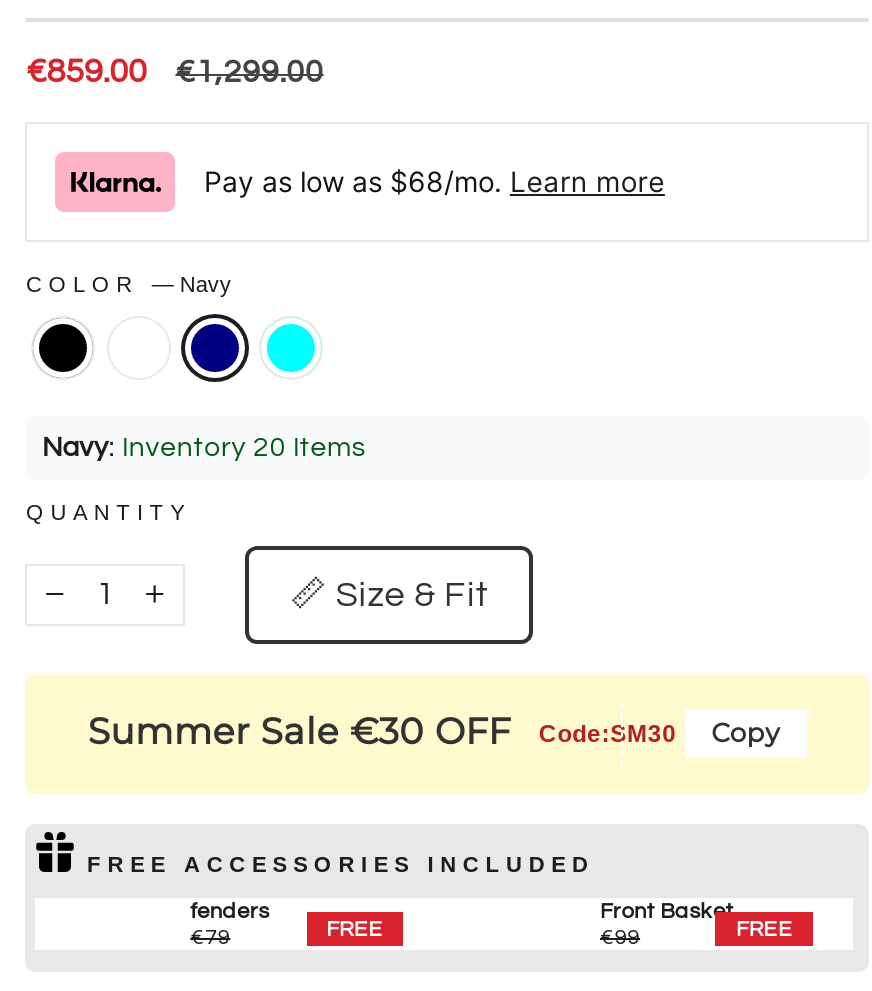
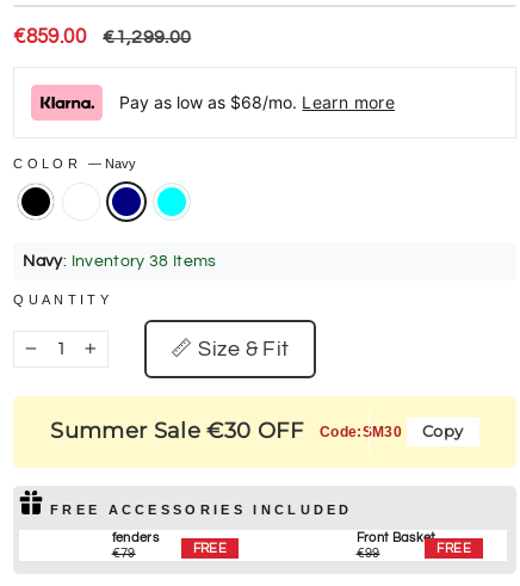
[42,434,367,462] Navy: Inventory 20 Items -> [23,253,217,270] Navy: Inventory 38 Items

